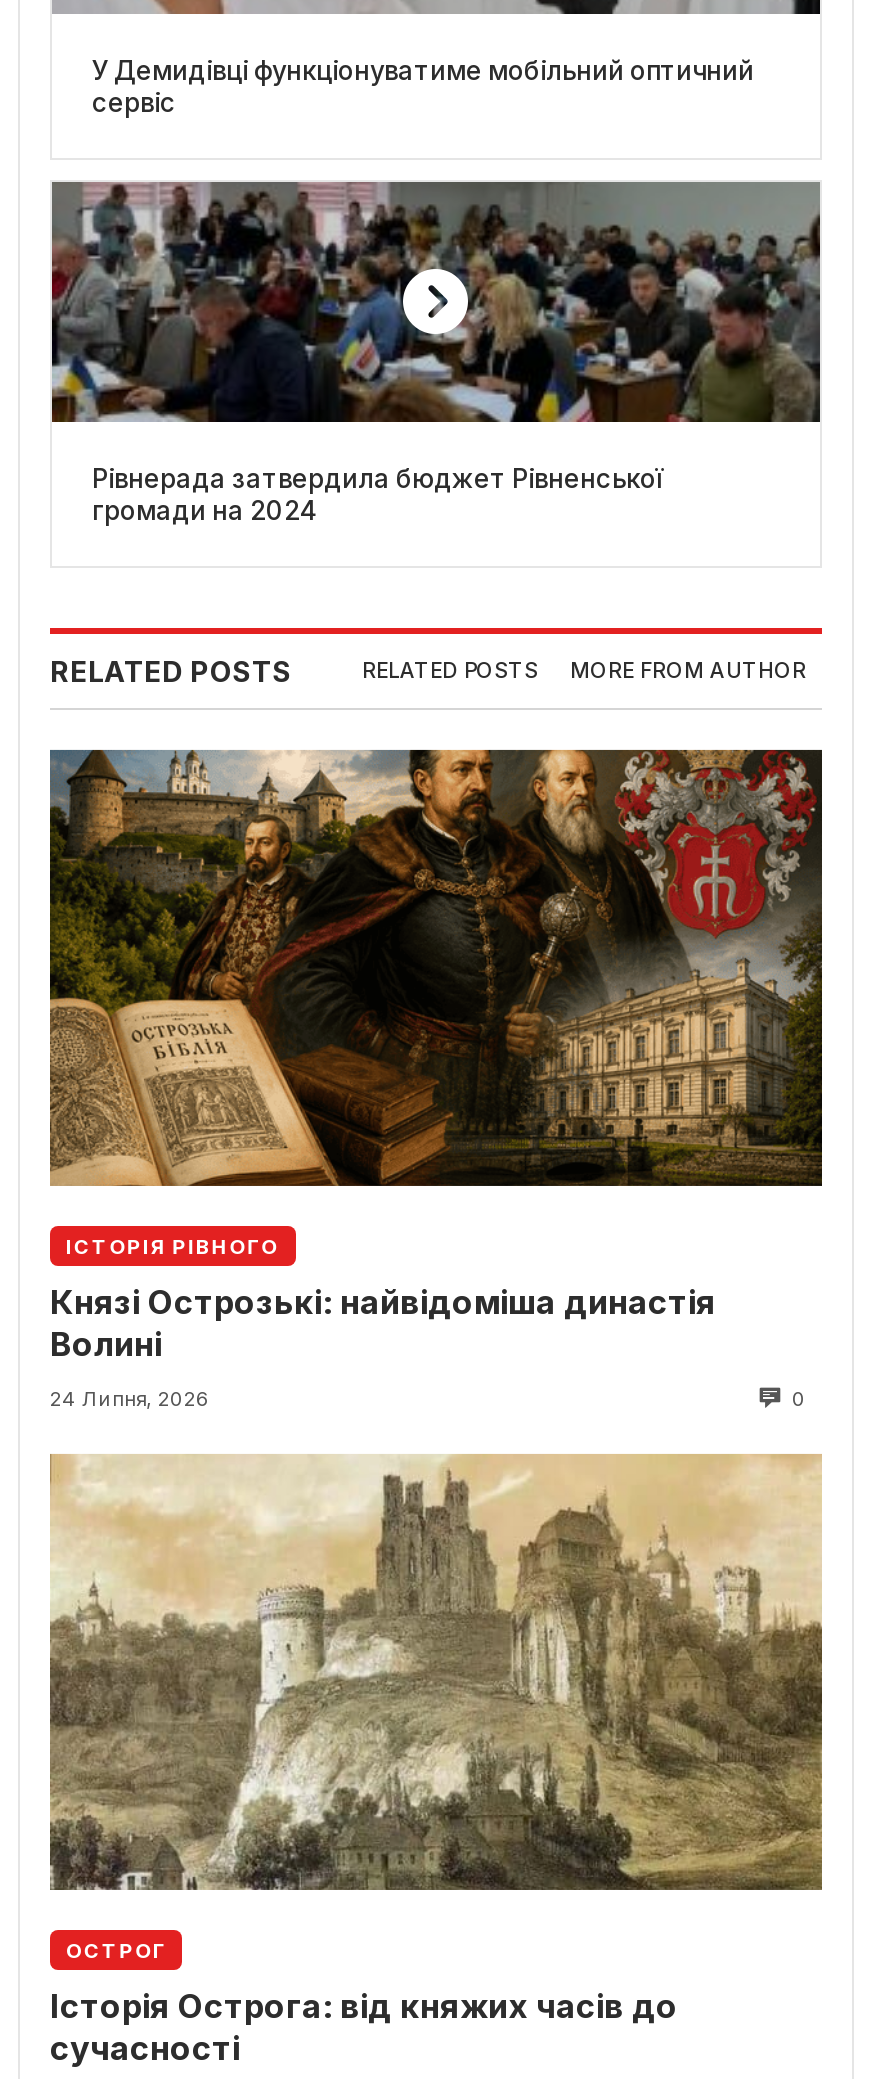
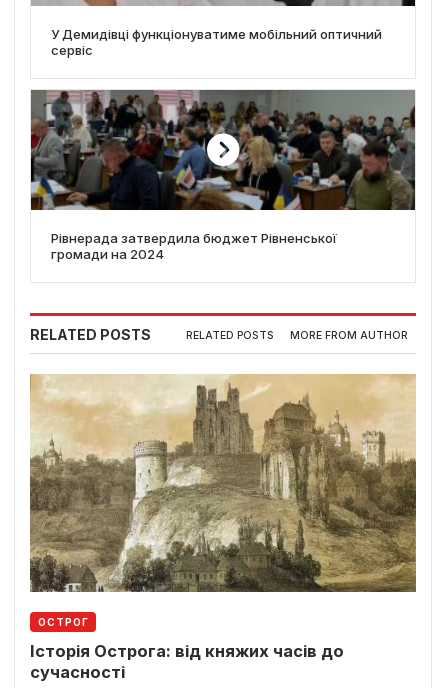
[48,748,824,1409] [image] | ІСТОРІЯ РІВНОГО | Князі Острозькі: найвідоміша династія | Волині | 24 Липня, 2026 | 0 -> none

